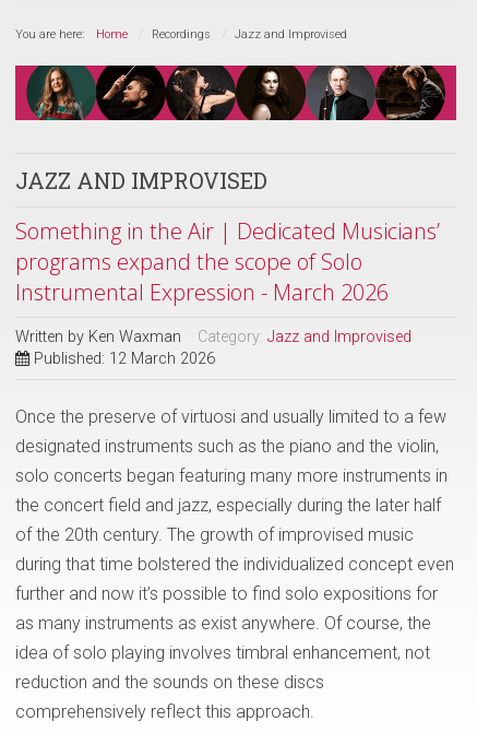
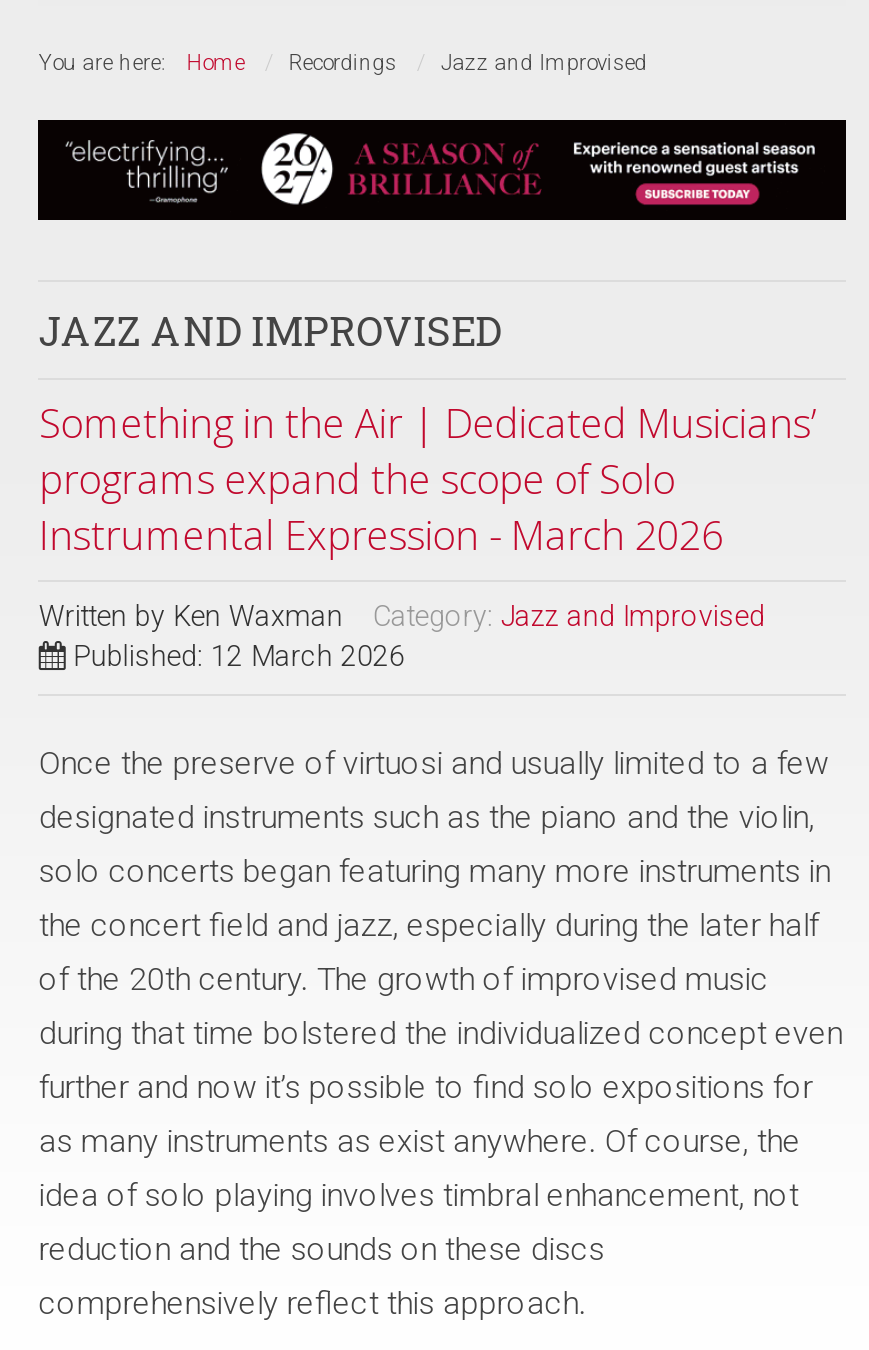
[14,64,457,121] [image] -> [36,118,848,222] [image]

